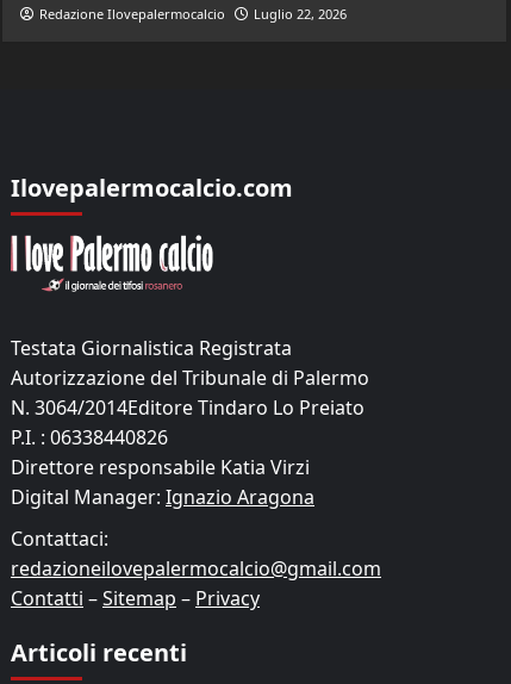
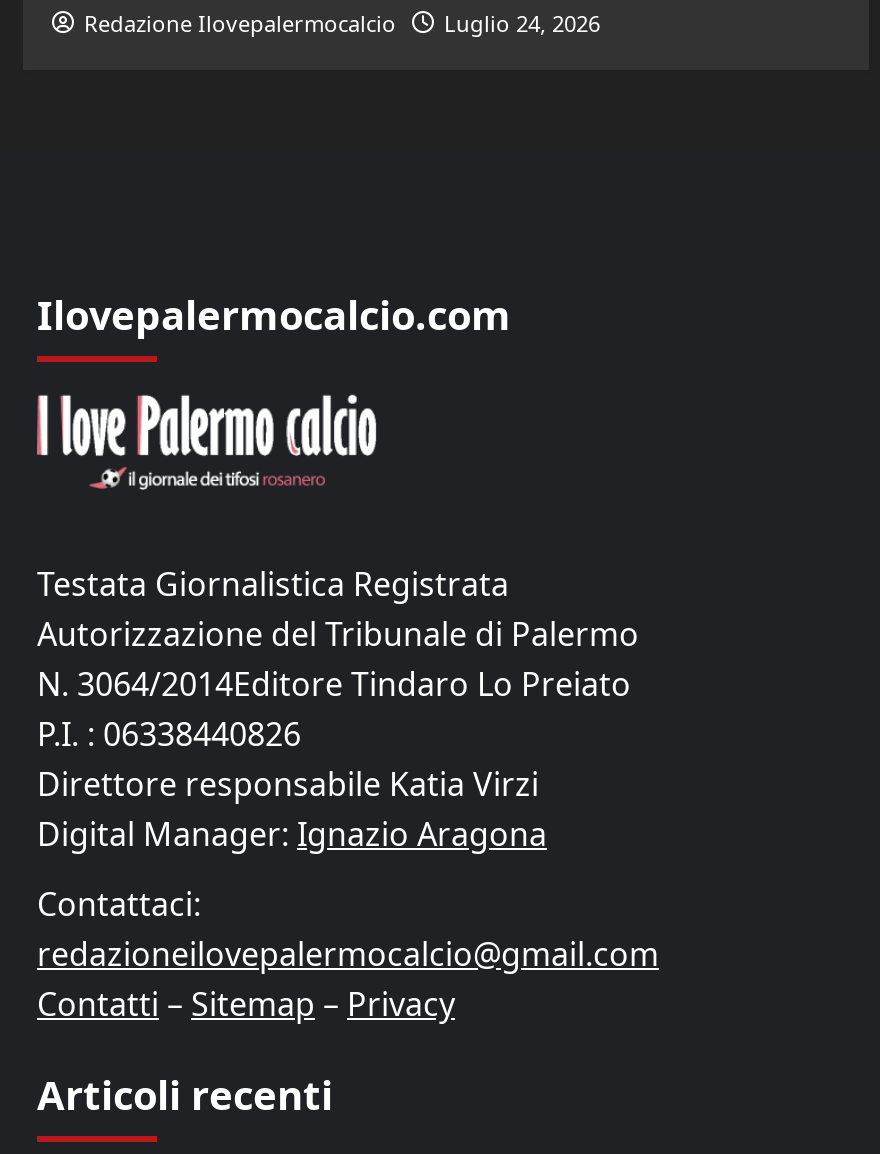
[39,5,346,23] Redazione Ilovepalermocalcio Luglio 22, 2026 -> [84,9,600,39] Redazione Ilovepalermocalcio Luglio 24, 2026

